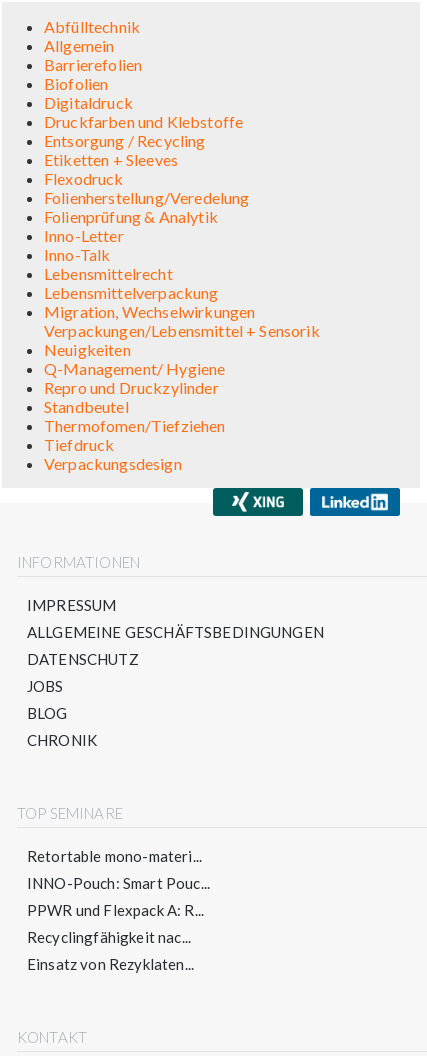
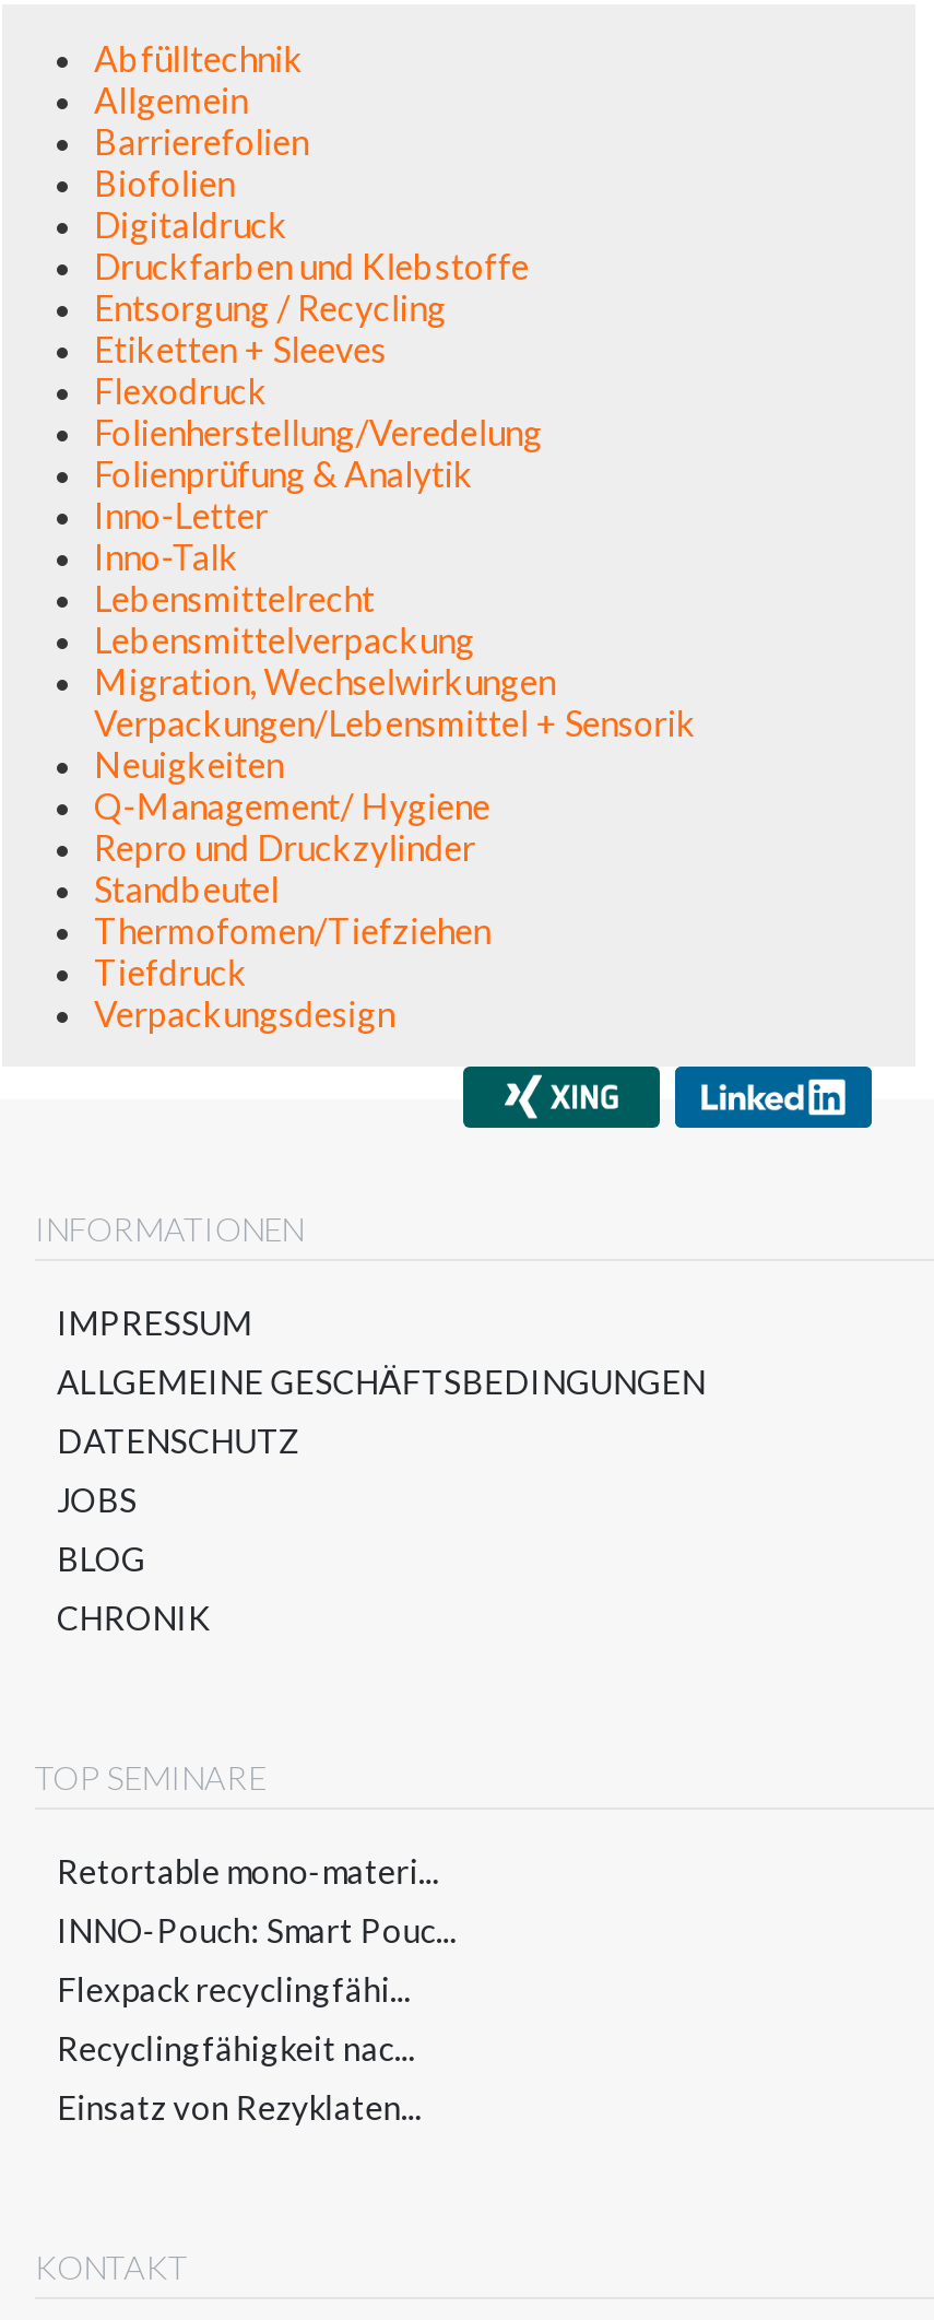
[27,901,204,919] PPWR und Flexpack A: R... -> [57,1969,411,2009] Flexpack recyclingfähi...

